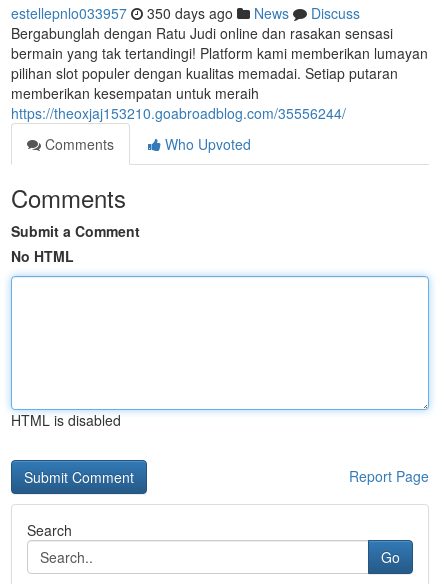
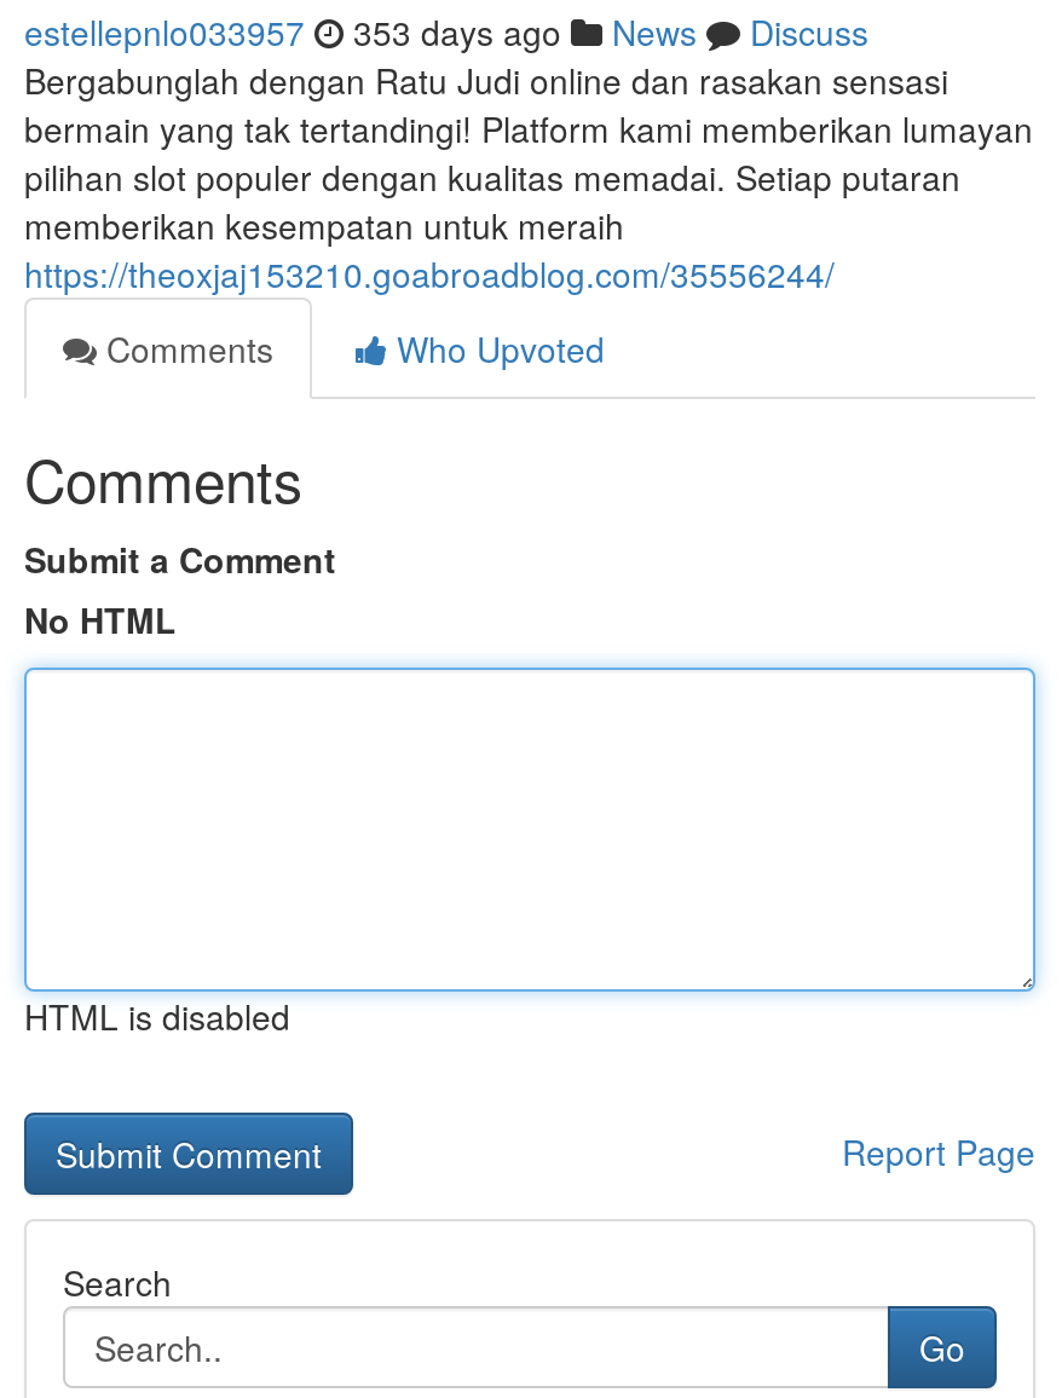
[11,3,360,23] estellepnlo033957 350 days ago News Discuss -> [24,7,868,56] estellepnlo033957 353 days ago News Discuss

